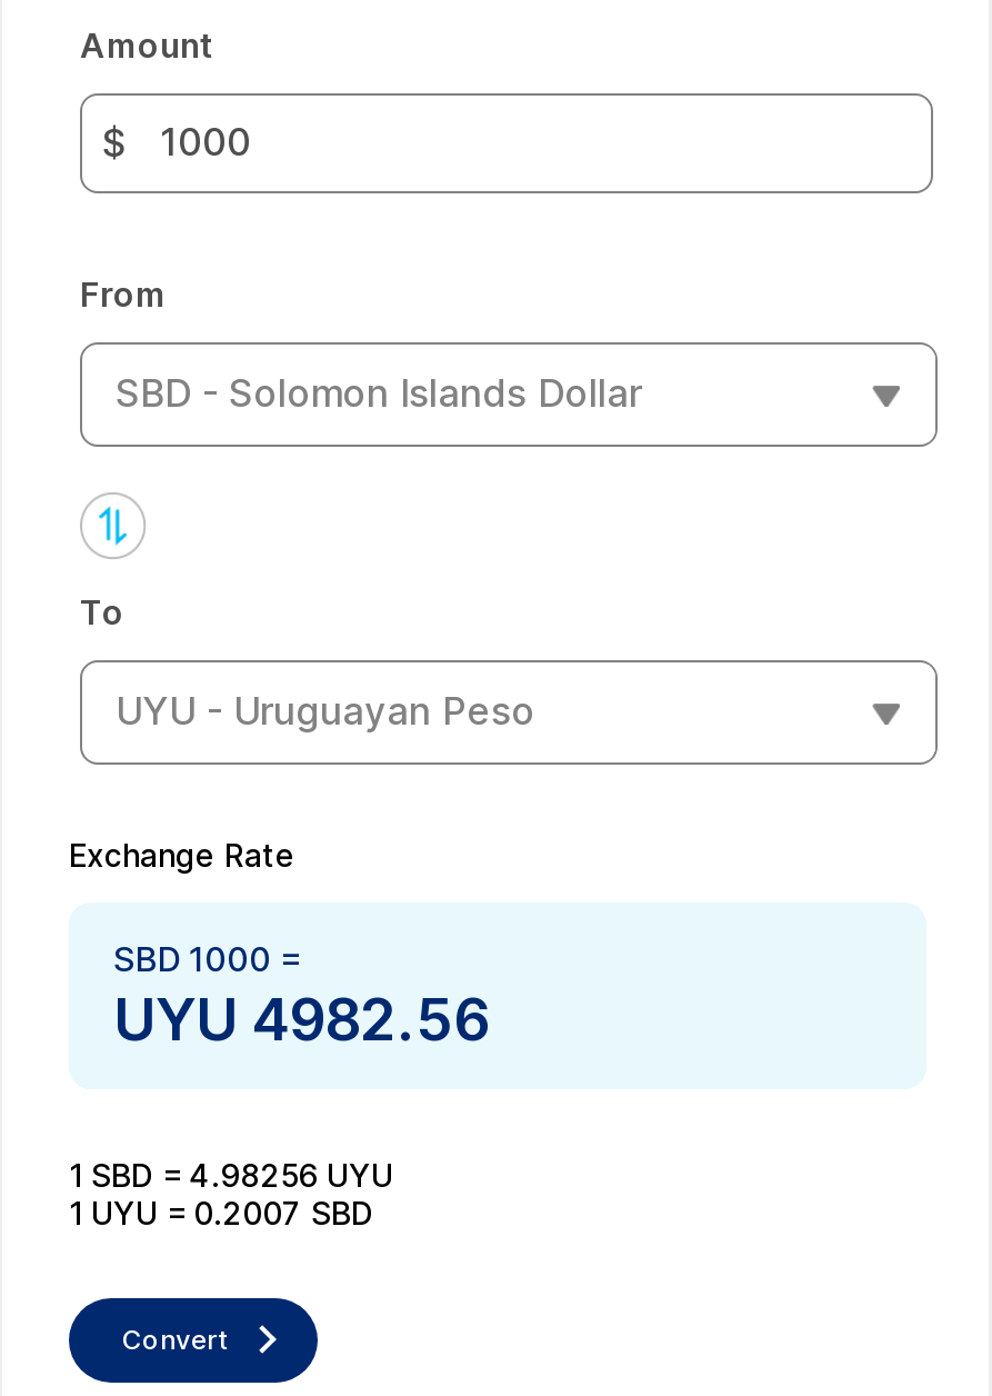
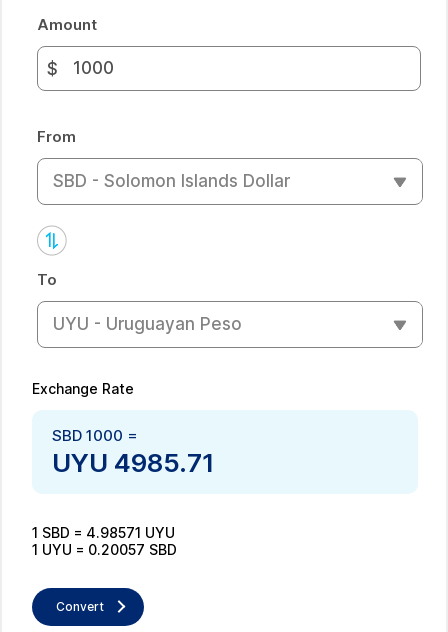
[113,984,489,1053] UYU 4982.56 -> [52,446,215,477] UYU 4985.71
[69,1155,393,1193] 1 SBD = 4.98256 UYU -> [32,523,175,540] 1 SBD = 4.98571 UYU
[69,1193,373,1230] 1 UYU = 0.2007 SBD -> [32,540,177,557] 1 UYU = 0.20057 SBD

